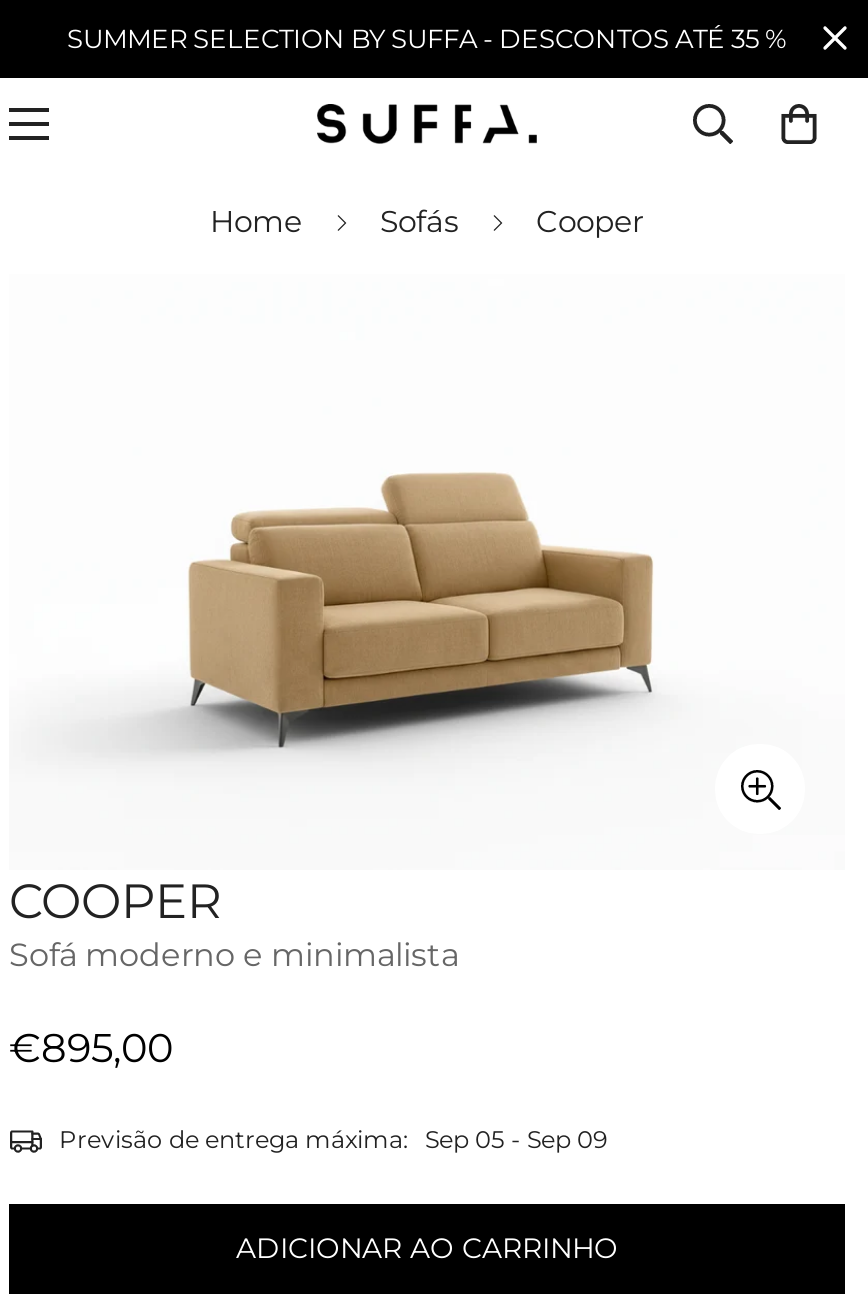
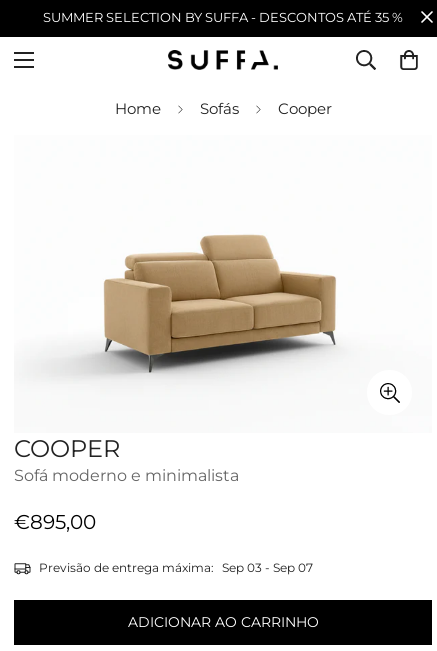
[59,1124,607,1154] Previsão de entrega máxima: Sep 05 - Sep 09 -> [39,560,313,575] Previsão de entrega máxima: Sep 03 - Sep 07

